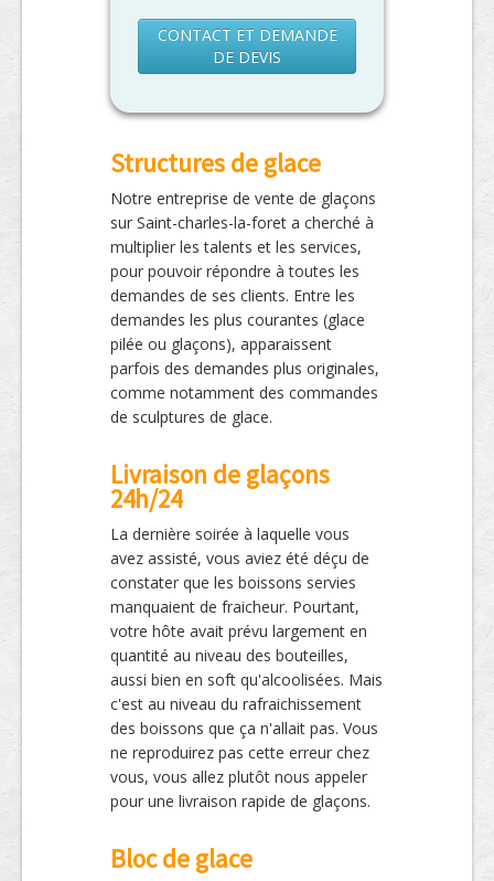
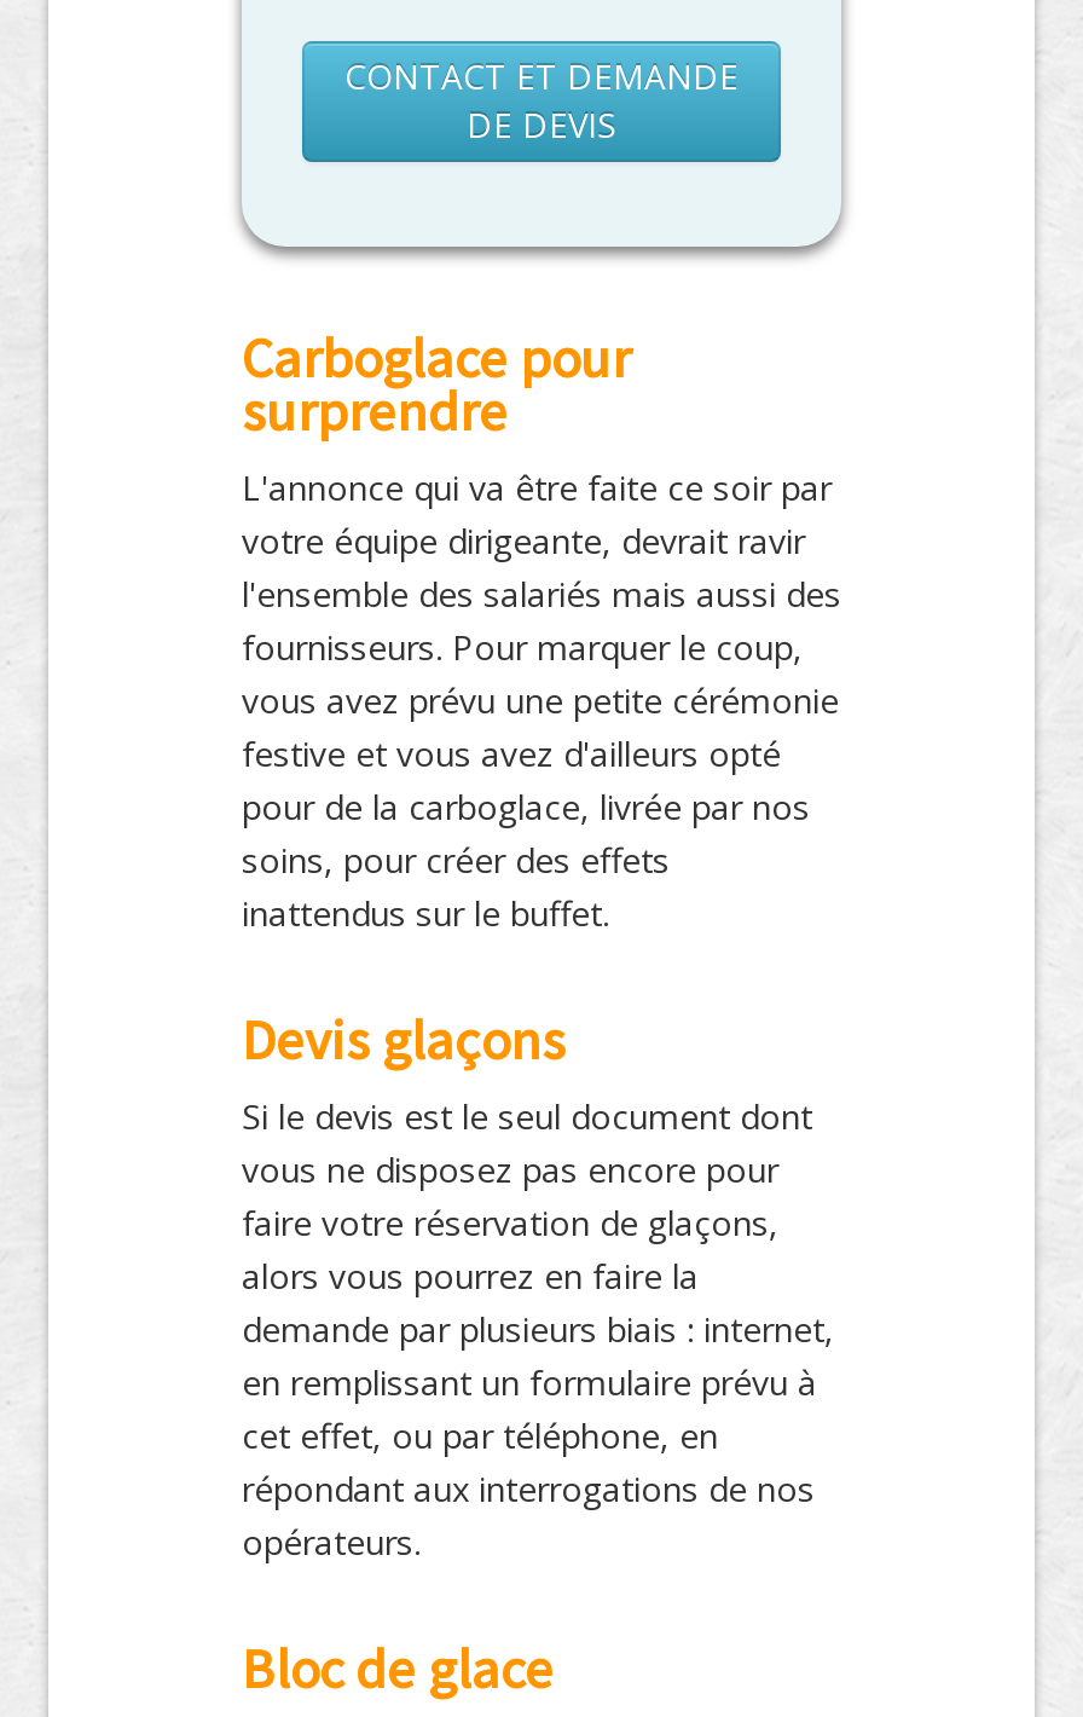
[110,147,379,427] Structures de glace | Notre entreprise de vente de glaçons | sur Saint-charles-la-foret a cherché à | multiplier les talents et les services, | pour pouvoir répondre à toutes les | demandes de ses clients. Entre les | demandes les plus courantes (glace | pilée ou glaçons), apparaissent | parfois des demandes plus originales, | comme notamment des commandes | de sculptures de glace. -> [242,322,841,936] Carboglace pour | surprendre | L'annonce qui va être faite ce soir par | votre équipe dirigeante, devrait ravir | l'ensemble des salariés mais aussi des | fournisseurs. Pour marquer le coup, | vous avez prévu une petite cérémonie | festive et vous avez d'ailleurs opté | pour de la carboglace, livrée par nos | soins, pour créer des effets | inattendus sur le buffet.
[110,458,383,811] Livraison de glaçons | 24h/24 | La dernière soirée à laquelle vous | avez assisté, vous aviez été déçu de | constater que les boissons servies | manquaient de fraicheur. Pourtant, | votre hôte avait prévu largement en | quantité au niveau des bouteilles, | aussi bien en soft qu'alcoolisées. Mais | c'est au niveau du rafraichissement | des boissons que ça n'allait pas. Vous | ne reproduirez pas cette erreur chez | vous, vous allez plutôt nous appeler | pour une livraison rapide de glaçons. -> [242,1004,834,1565] Devis glaçons | Si le devis est le seul document dont | vous ne disposez pas encore pour | faire votre réservation de glaçons, | alors vous pourrez en faire la | demande par plusieurs biais : internet, | en remplissant un formulaire prévu à | cet effet, ou par téléphone, en | répondant aux interrogations de nos | opérateurs.

